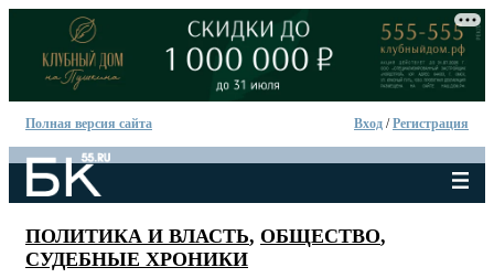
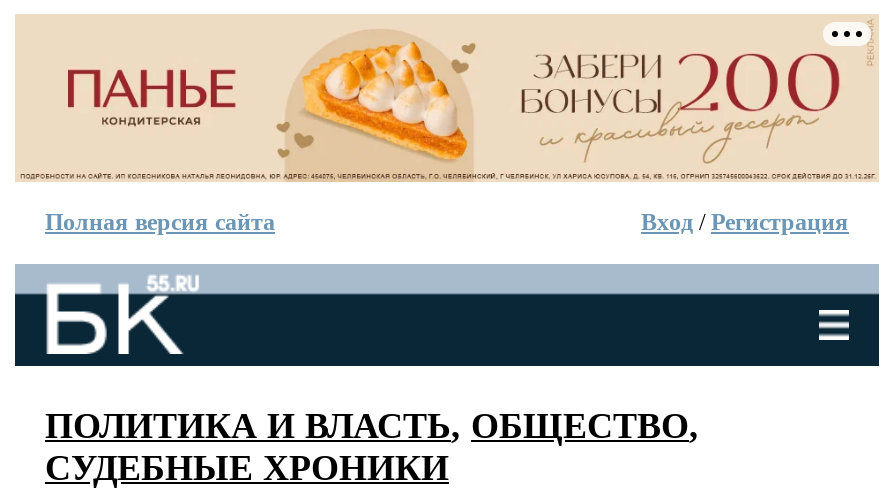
[8,8,486,103] [image] -> [15,14,879,182] [image]

